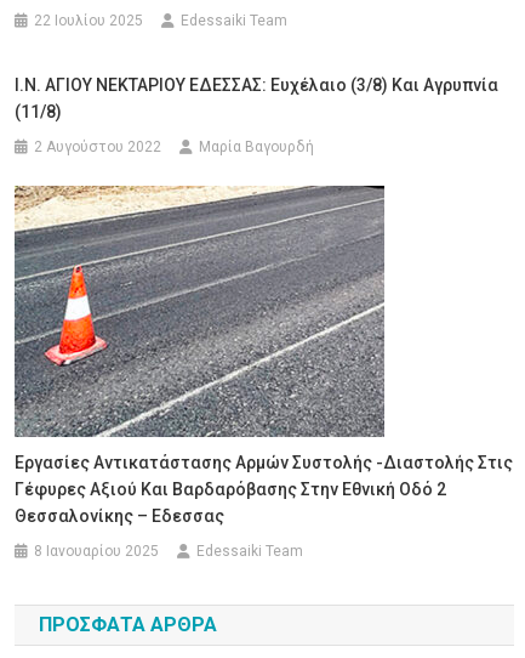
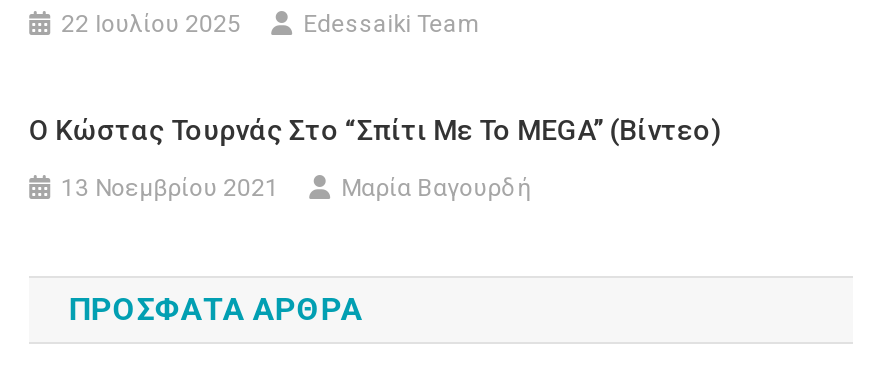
[15,75,498,121] Ι.Ν. ΑΓΙΟΥ ΝΕΚΤΑΡΙΟΥ ΕΔΕΣΣΑΣ: Ευχέλαιο (3/8) Και Αγρυπνία | (11/8) -> [29,115,721,147] Ο Κώστας Τουρνάς Στο “Σπίτι Με Το MEGA” (βίντεο)
[34,138,161,155] 2 Αυγούστου 2022 -> [61,175,279,203] 13 Νοεμβρίου 2021
[13,185,513,559] [image] | Εργασίες Αντικατάστασης Αρμών Συστολής -διαστολής Στις | Γέφυρες Αξιού Και Βαρδαρόβασης Στην Εθνική Οδό 2 | Θεσσαλονίκης – Εδεσσας | 8 Ιανουαρίου 2025 | Edessaiki Team -> none

